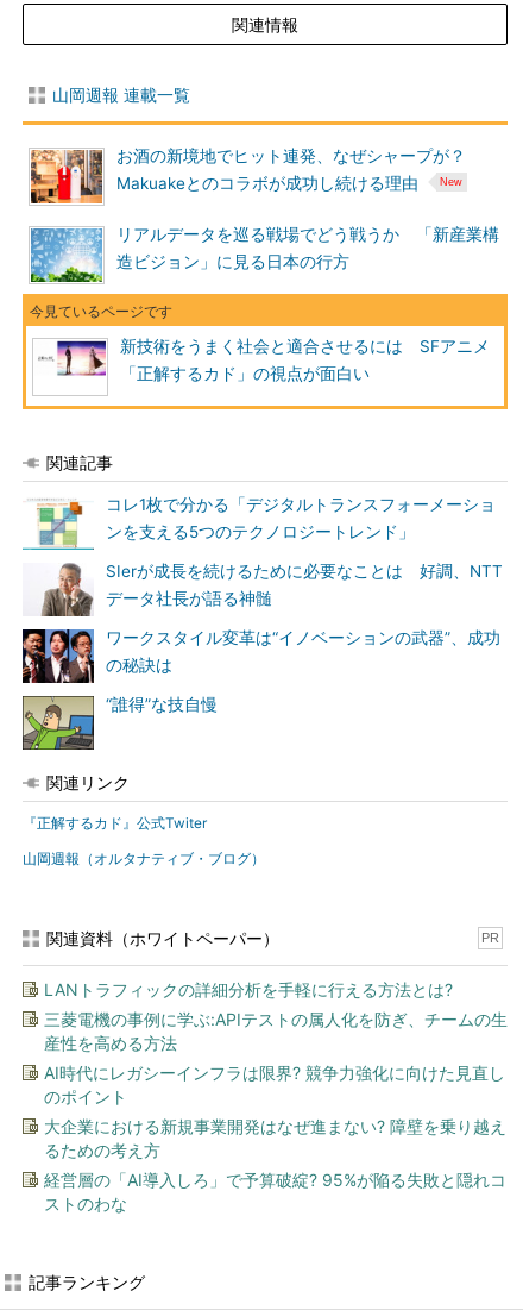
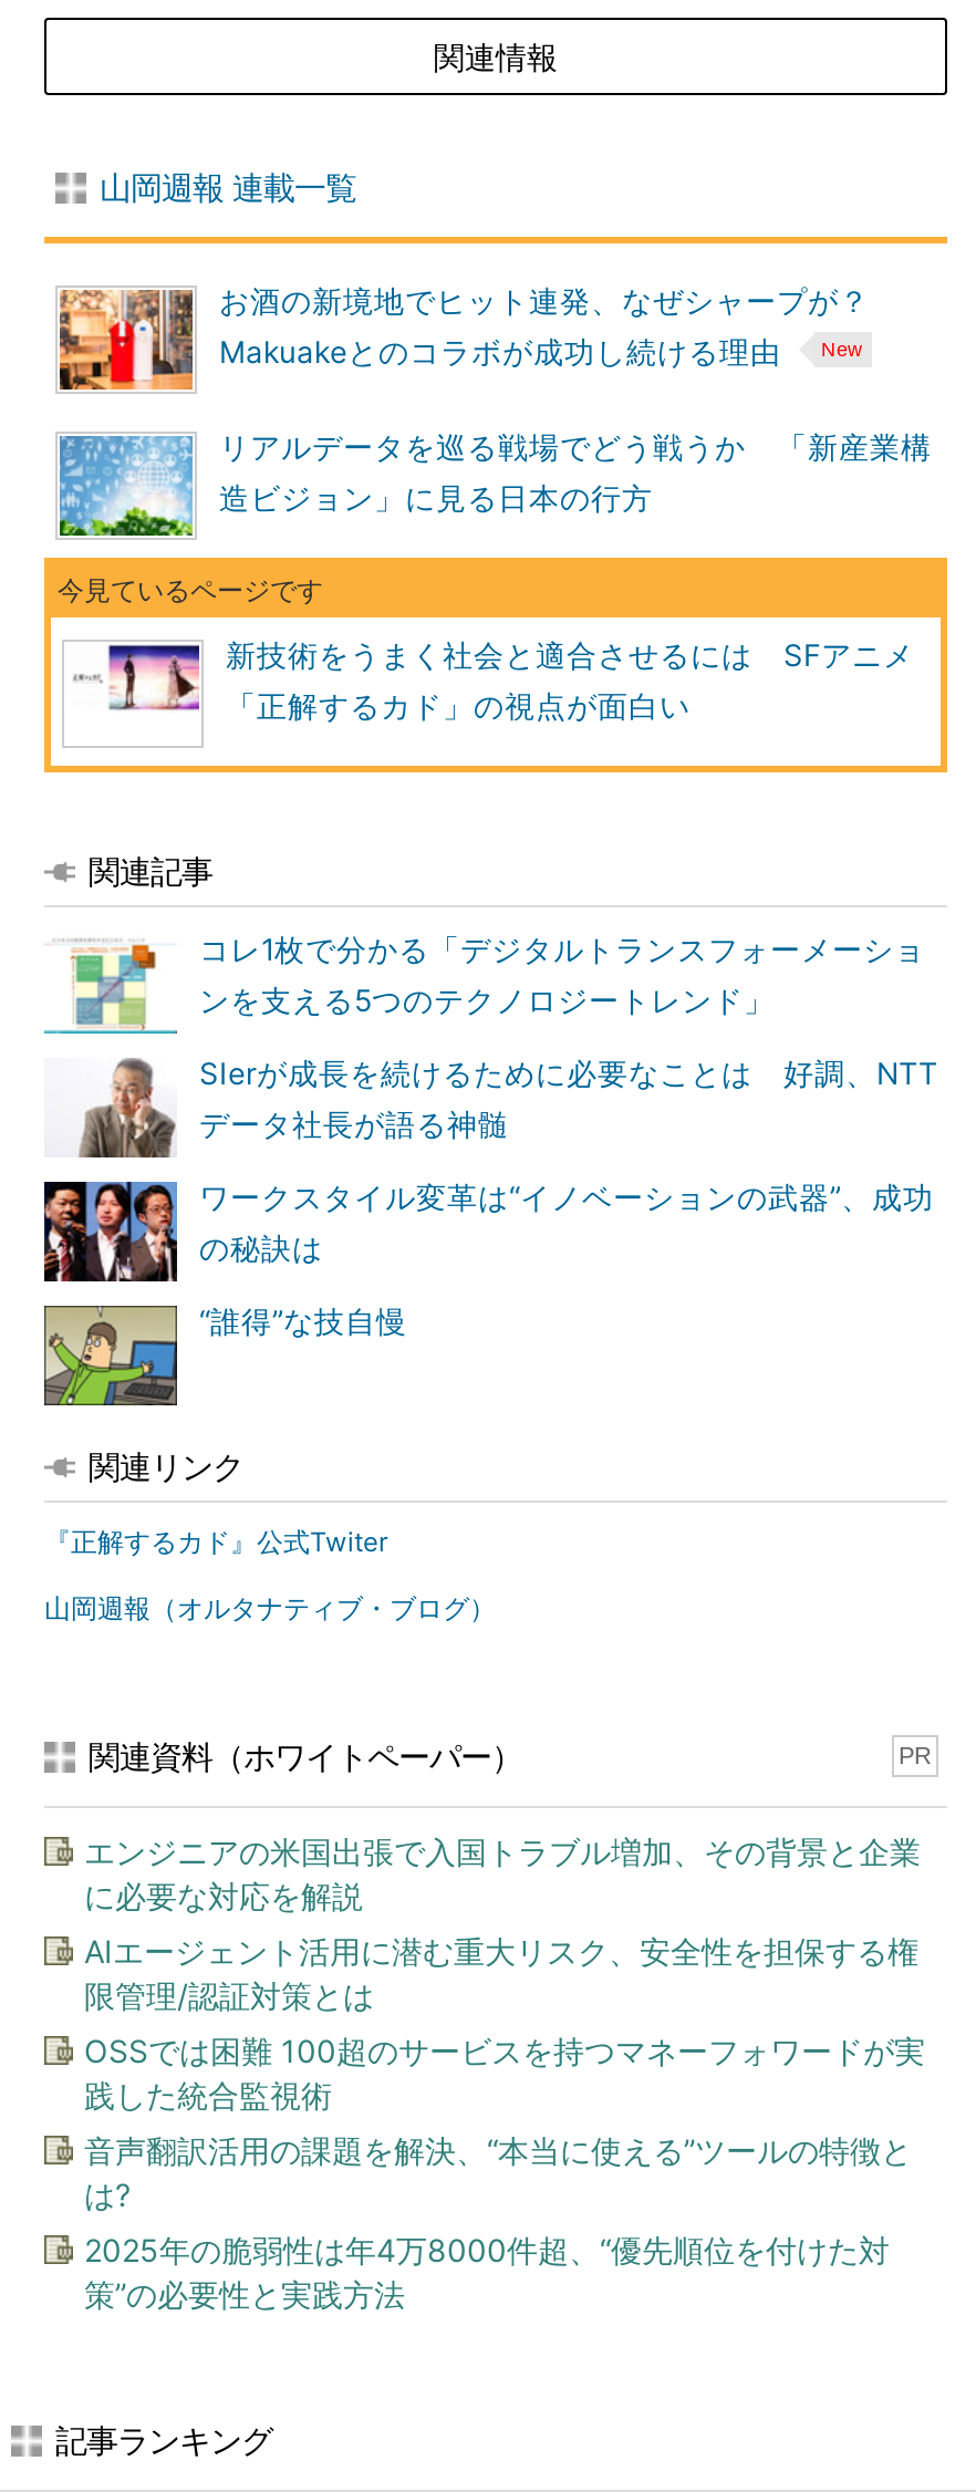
[44,979,453,999] LANトラフィックの詳細分析を手軽に行える方法とは? -> [84,1832,921,1914] エンジニアの米国出張で入国トラブル増加、その背景と企業 | に必要な対応を解説
[44,1009,508,1053] 三菱電機の事例に学ぶ:APIテストの属人化を防ぎ、チームの生 | 産性を高める方法 -> [84,1932,918,2014] AIエージェント活用に潜む重大リスク、安全性を担保する権 | 限管理/認証対策とは
[44,1063,505,1107] AI時代にレガシーインフラは限界? 競争力強化に向けた見直し | のポイント -> [84,2032,925,2114] OSSでは困難 100超のサービスを持つマネーフォワードが実 | 践した統合監視術
[44,1116,506,1160] 大企業における新規事業開発はなぜ進まない? 障壁を乗り越え | るための考え方 -> [84,2131,912,2213] 音声翻訳活用の課題を解決、“本当に使える”ツールの特徴と | は?
[44,1170,506,1214] 経営層の「AI導入しろ」で予算破綻? 95%が陥る失敗と隠れコ | ストのわな -> [84,2231,890,2313] 2025年の脆弱性は年4万8000件超、“優先順位を付けた対 | 策”の必要性と実践方法

